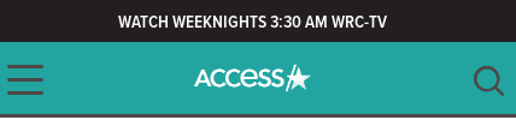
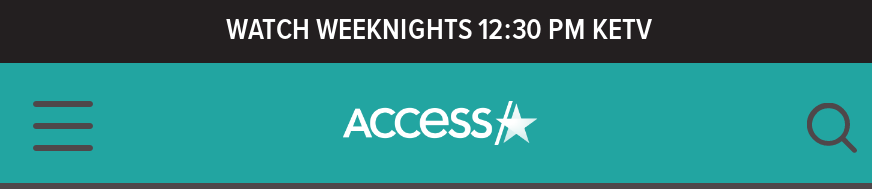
[118,11,386,35] WATCH WEEKNIGHTS 3:30 AM WRC-TV -> [226,11,652,51] WATCH WEEKNIGHTS 12:30 PM KETV

